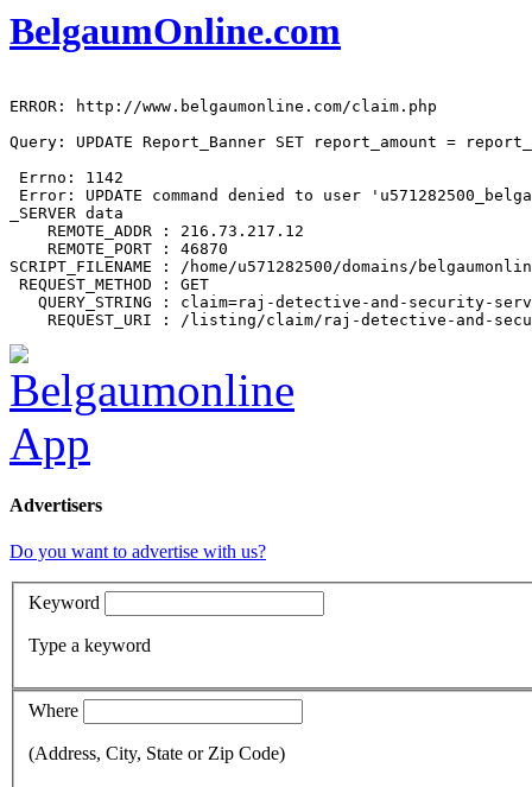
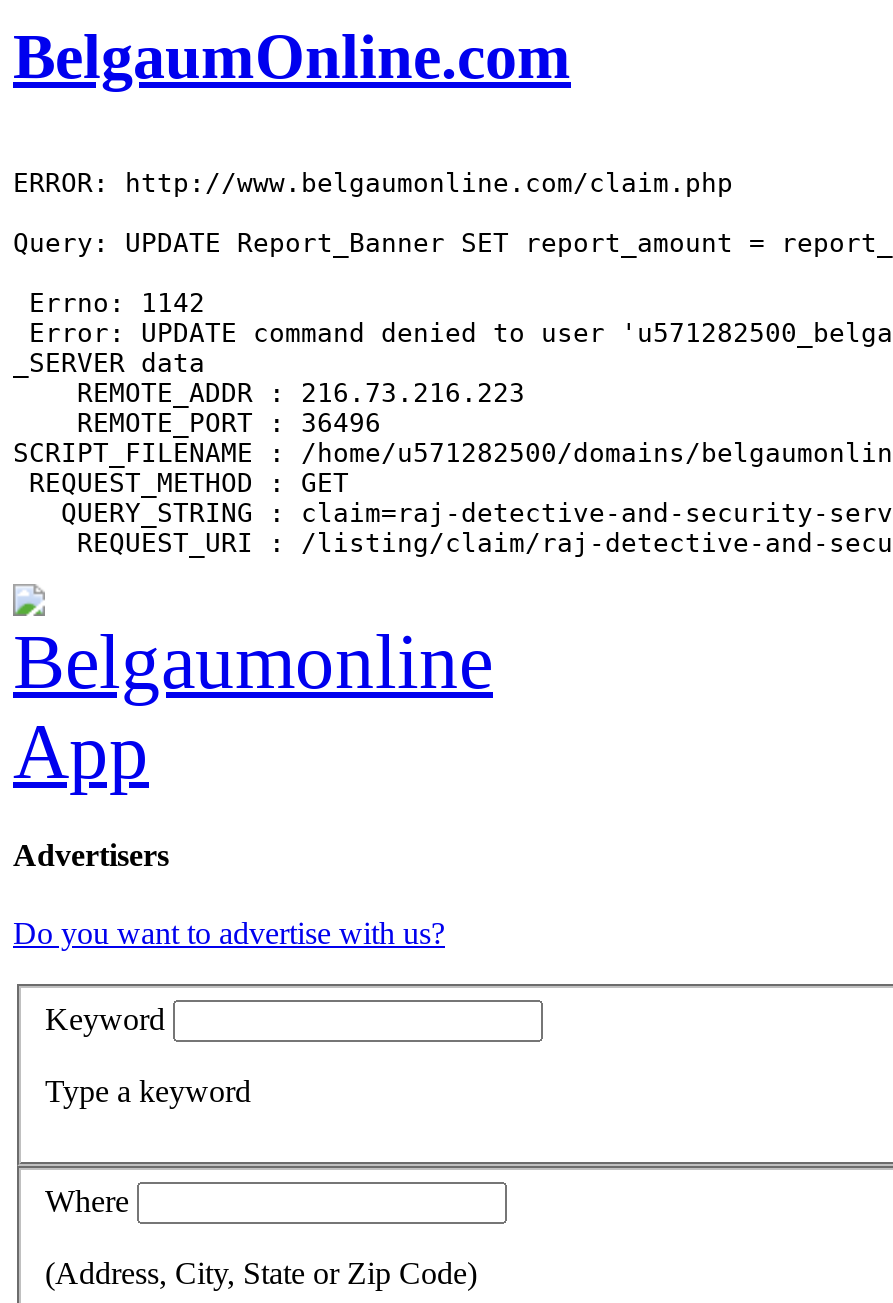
[9,222,304,240] REMOTE_ADDR : 216.73.217.12 -> [13,378,525,408] REMOTE_ADDR : 216.73.216.223
[9,240,228,257] REMOTE_PORT : 46870 -> [13,408,381,438] REMOTE_PORT : 36496

